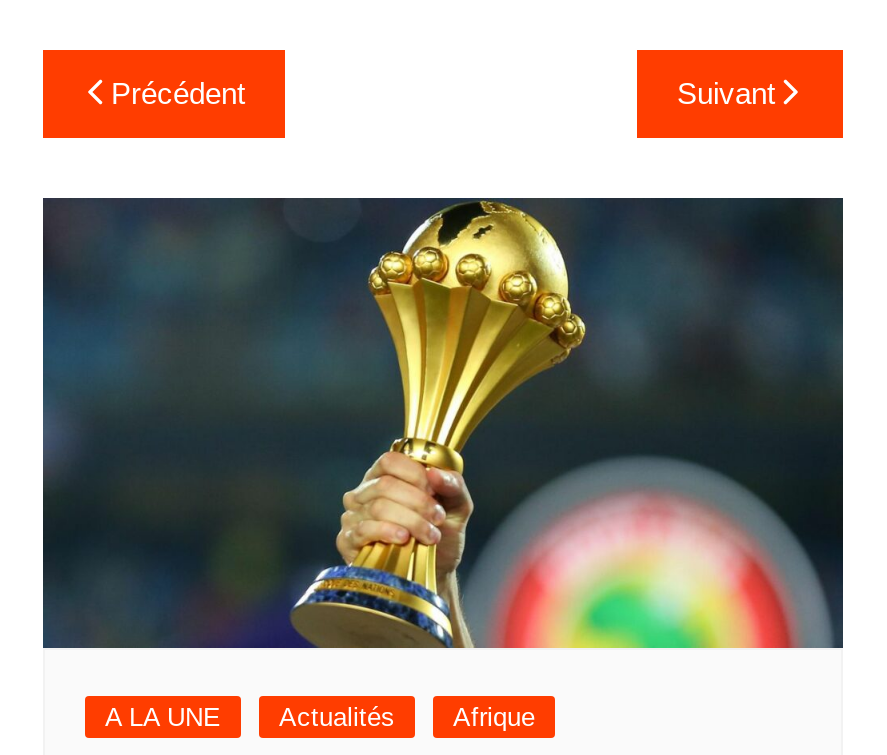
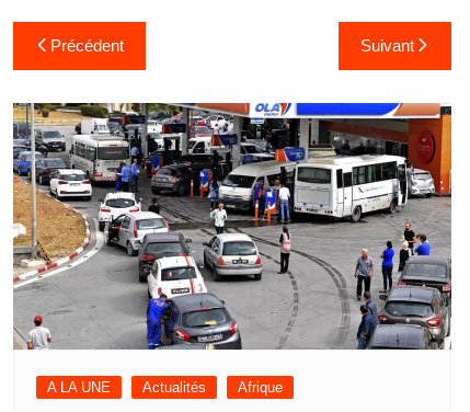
[41,196,845,650] [image] -> [12,102,452,351] [image]

